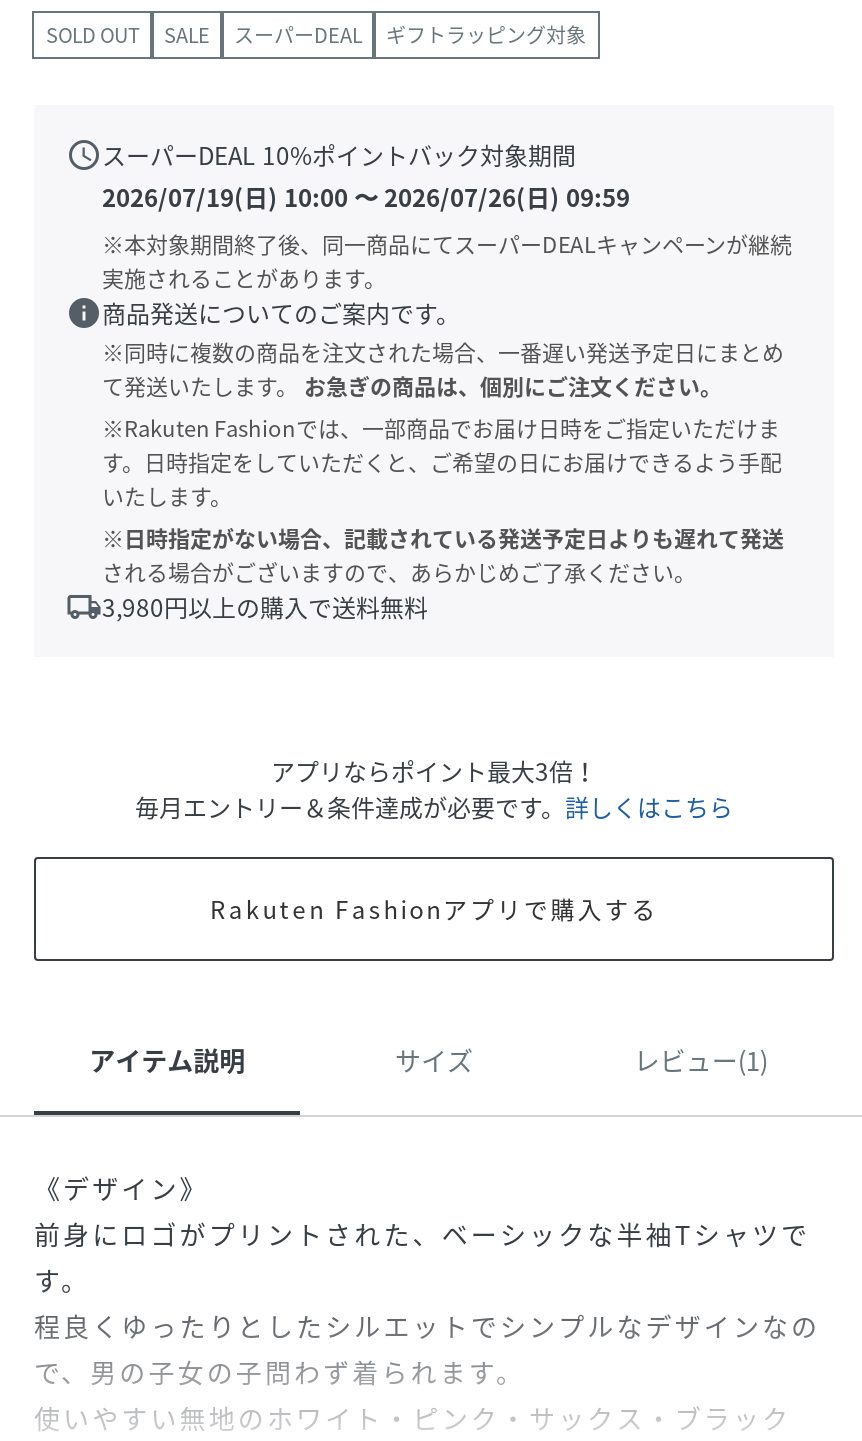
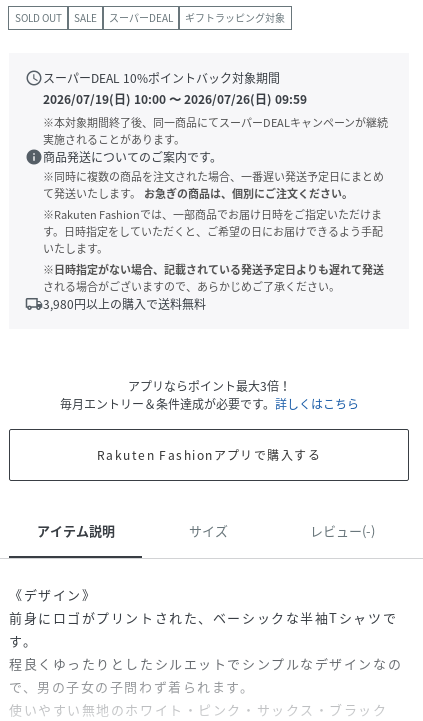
[634,1041,768,1079] レビュー(1) -> [310,521,375,540] レビュー(-)

